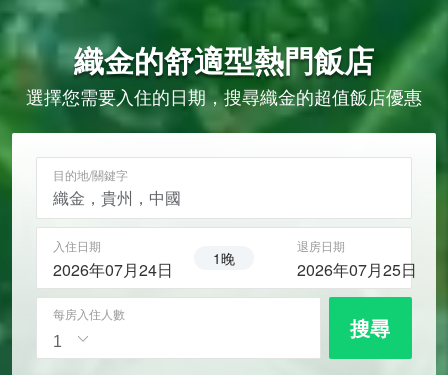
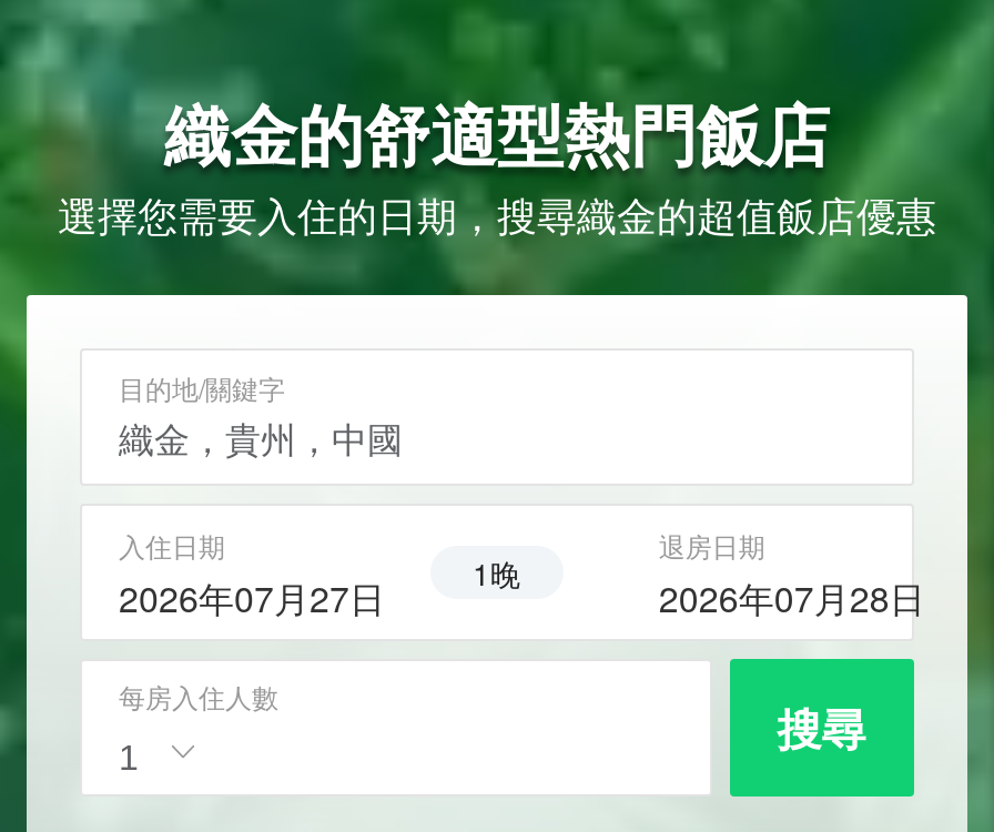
[53,248,235,281] 2026年07月24日 1晚 -> [118,550,521,623] 2026年07月27日 1晚
[297,258,417,281] 2026年07月25日 -> [659,572,925,623] 2026年07月28日

